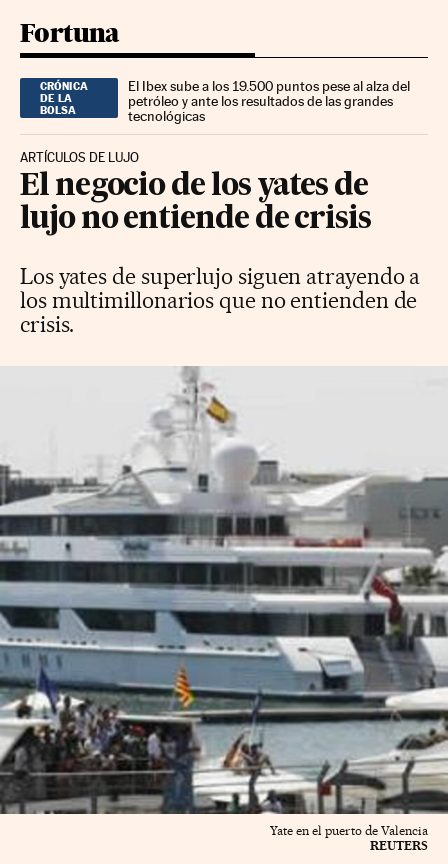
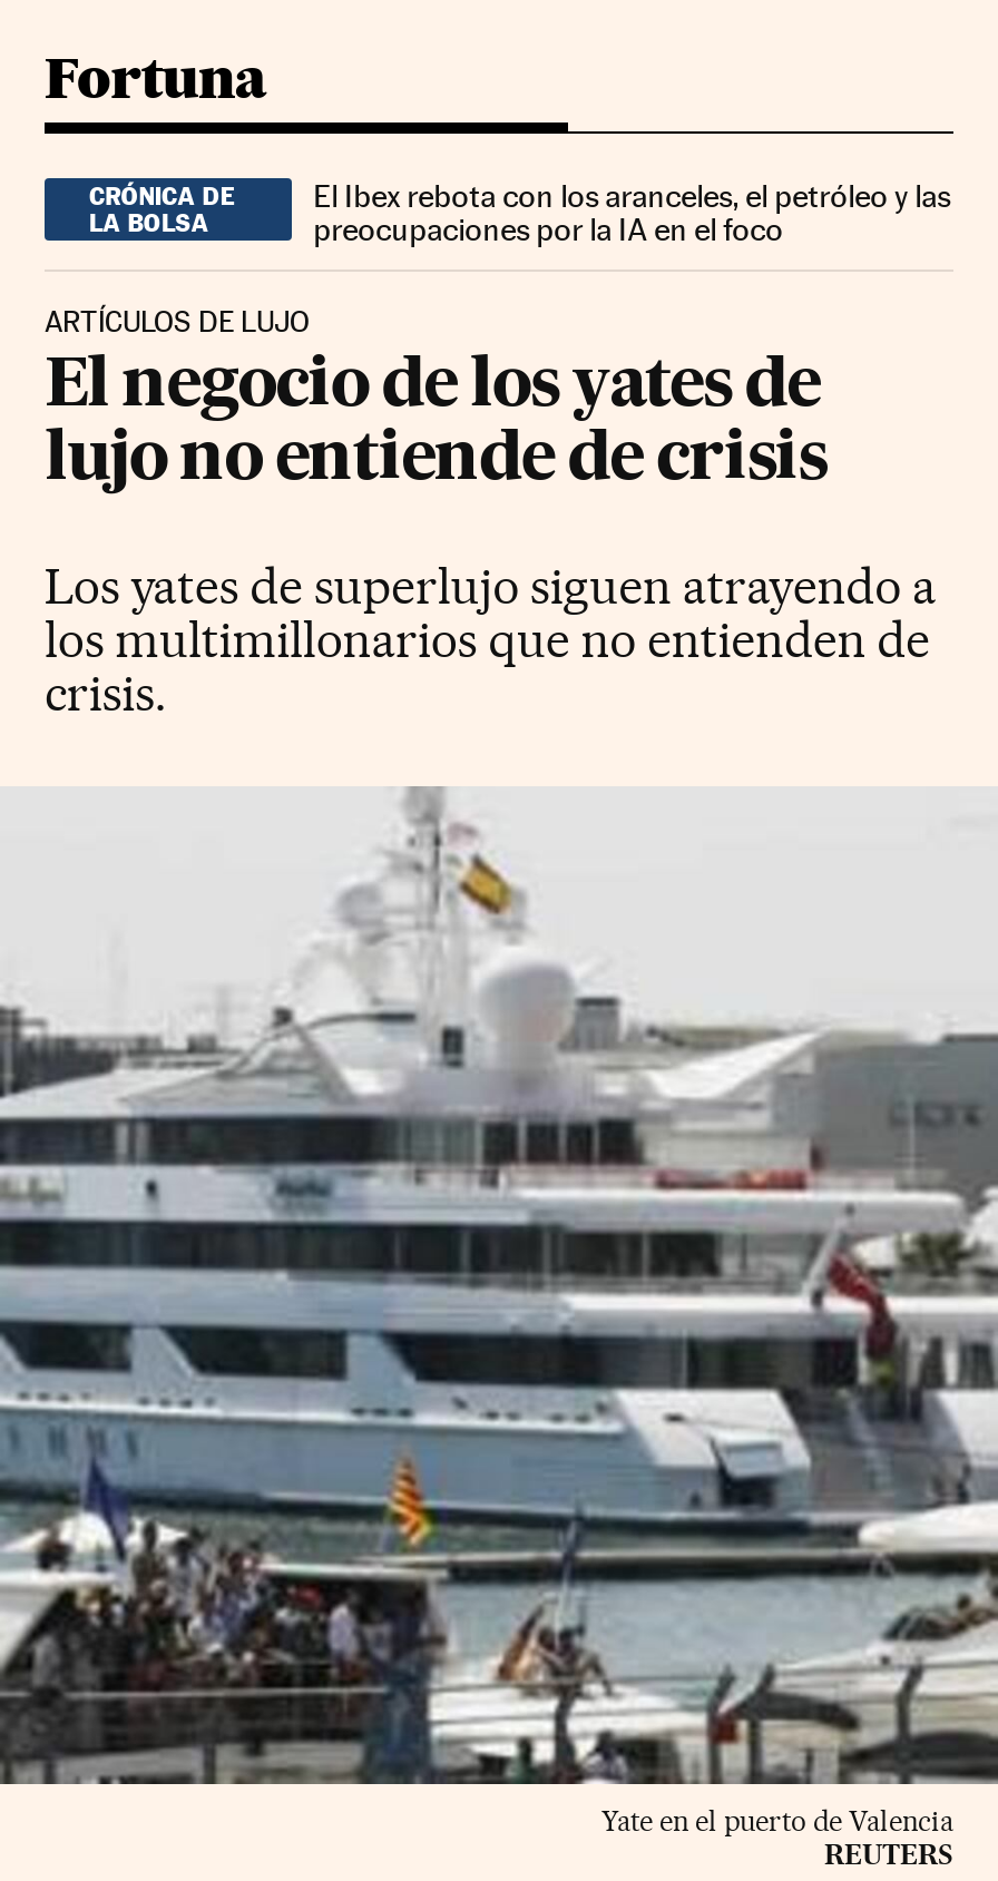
[128,78,410,124] El Ibex sube a los 19.500 puntos pese al alza del | petróleo y ante los resultados de las grandes | tecnológicas -> [313,177,950,246] El Ibex rebota con los aranceles, el petróleo y las | preocupaciones por la IA en el foco

